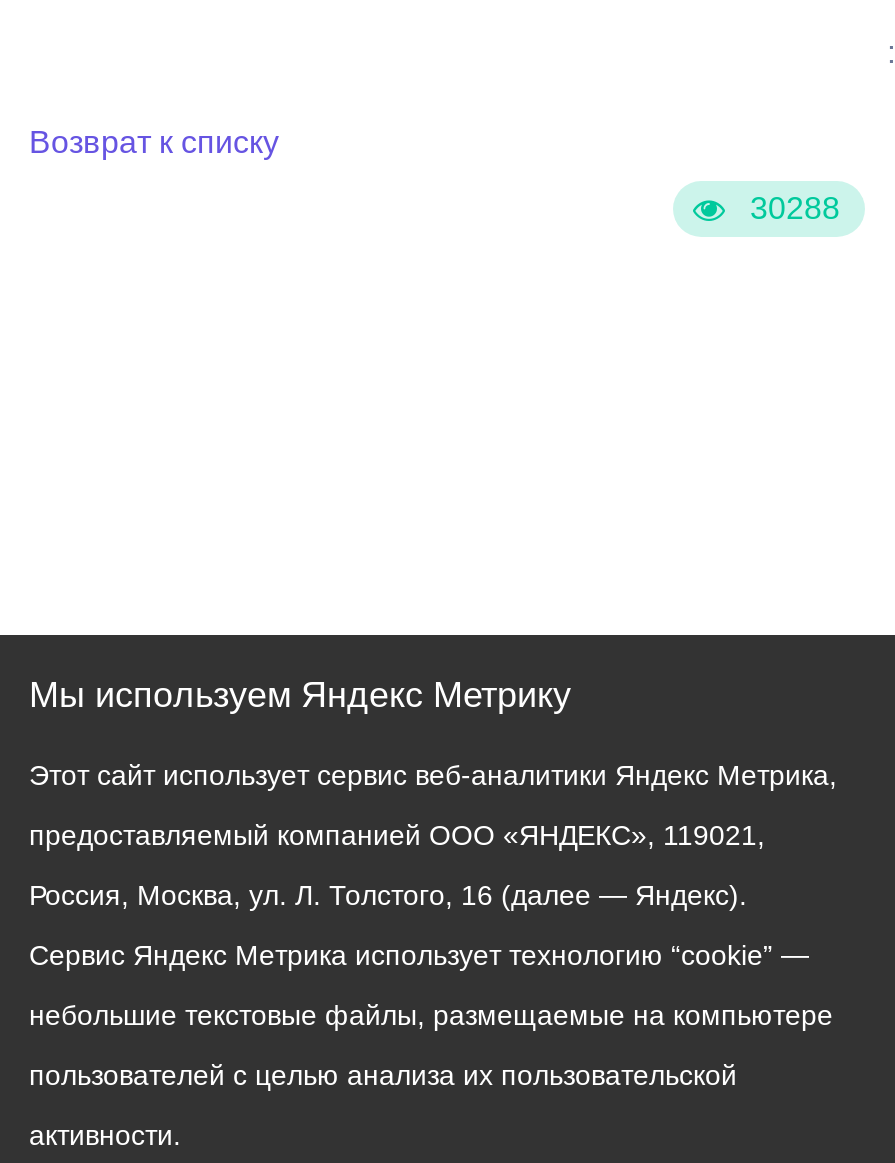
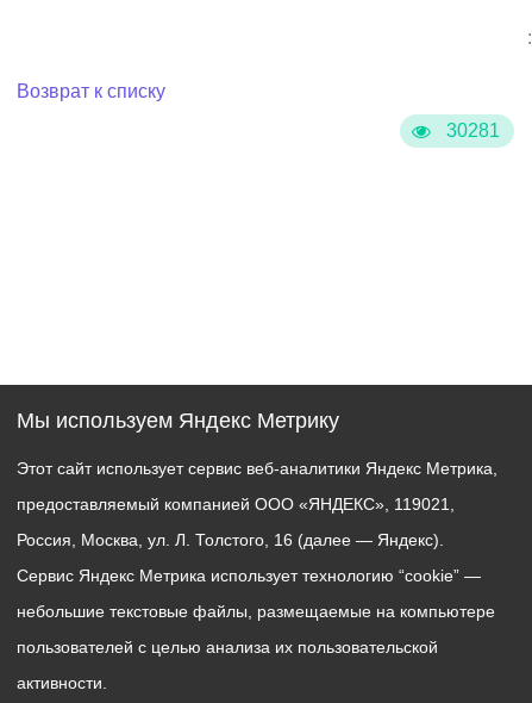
[750,190,840,224] 30288 -> [446,120,499,140] 30281

